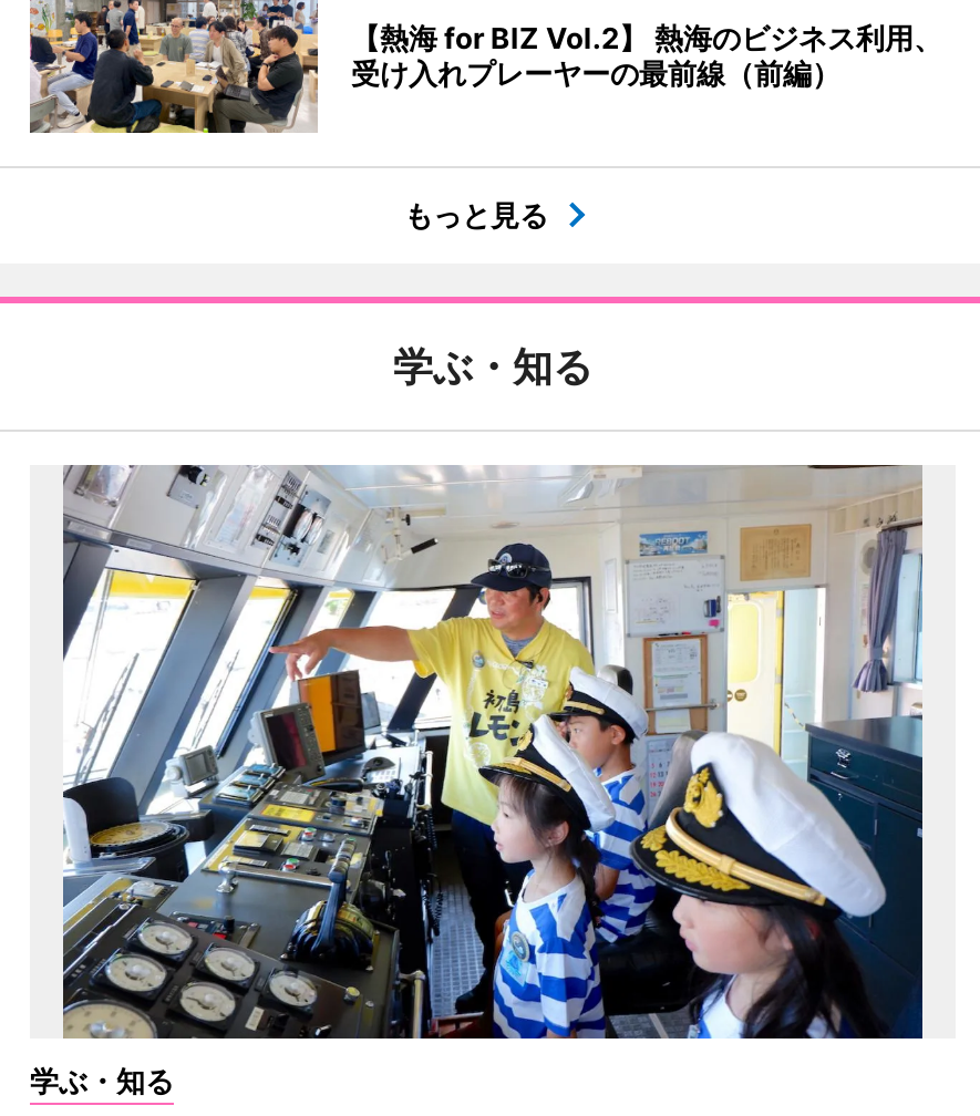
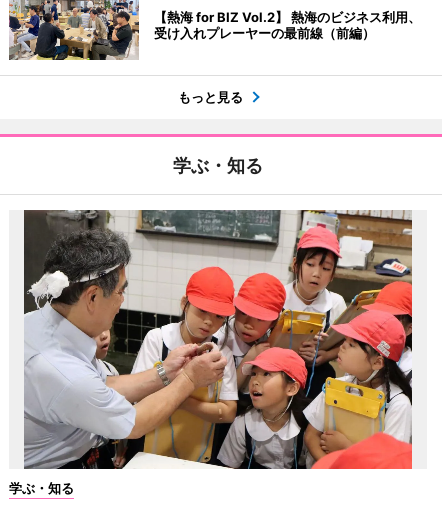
[63,465,925,1041] [image] -> [23,209,413,470] [image]

